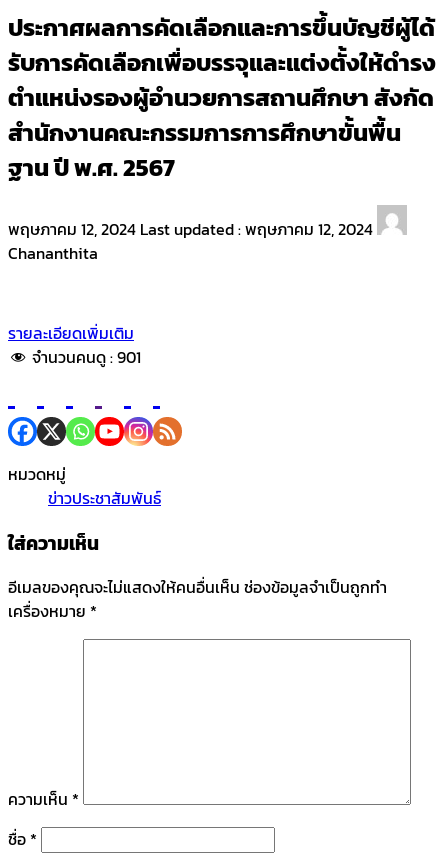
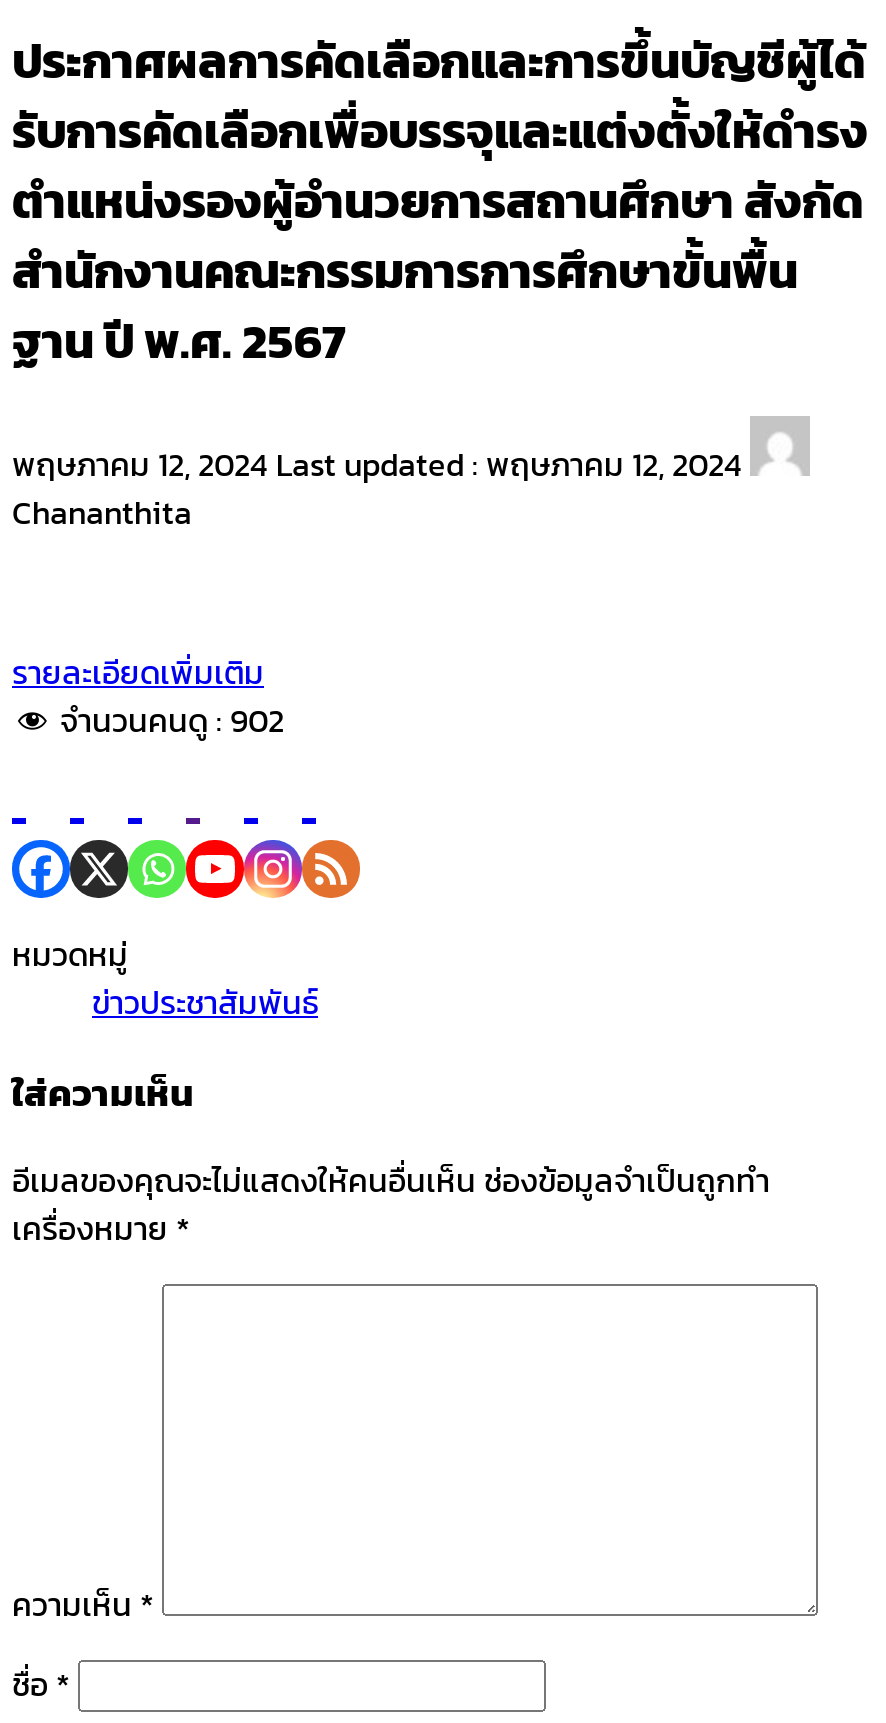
[32,345,141,369] จำนวนคนดู : 901 -> [60,696,284,744] จำนวนคนดู : 902

